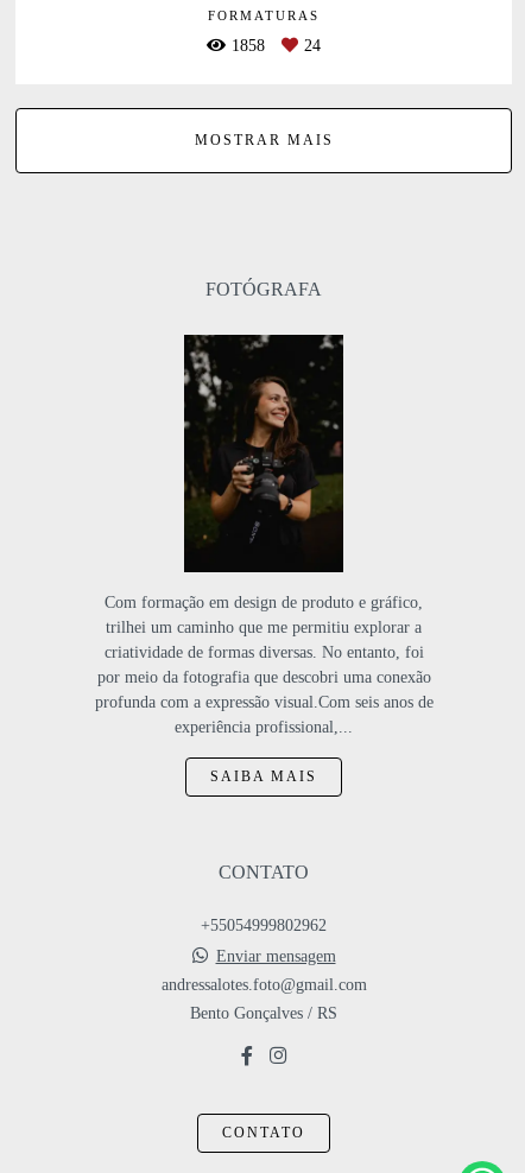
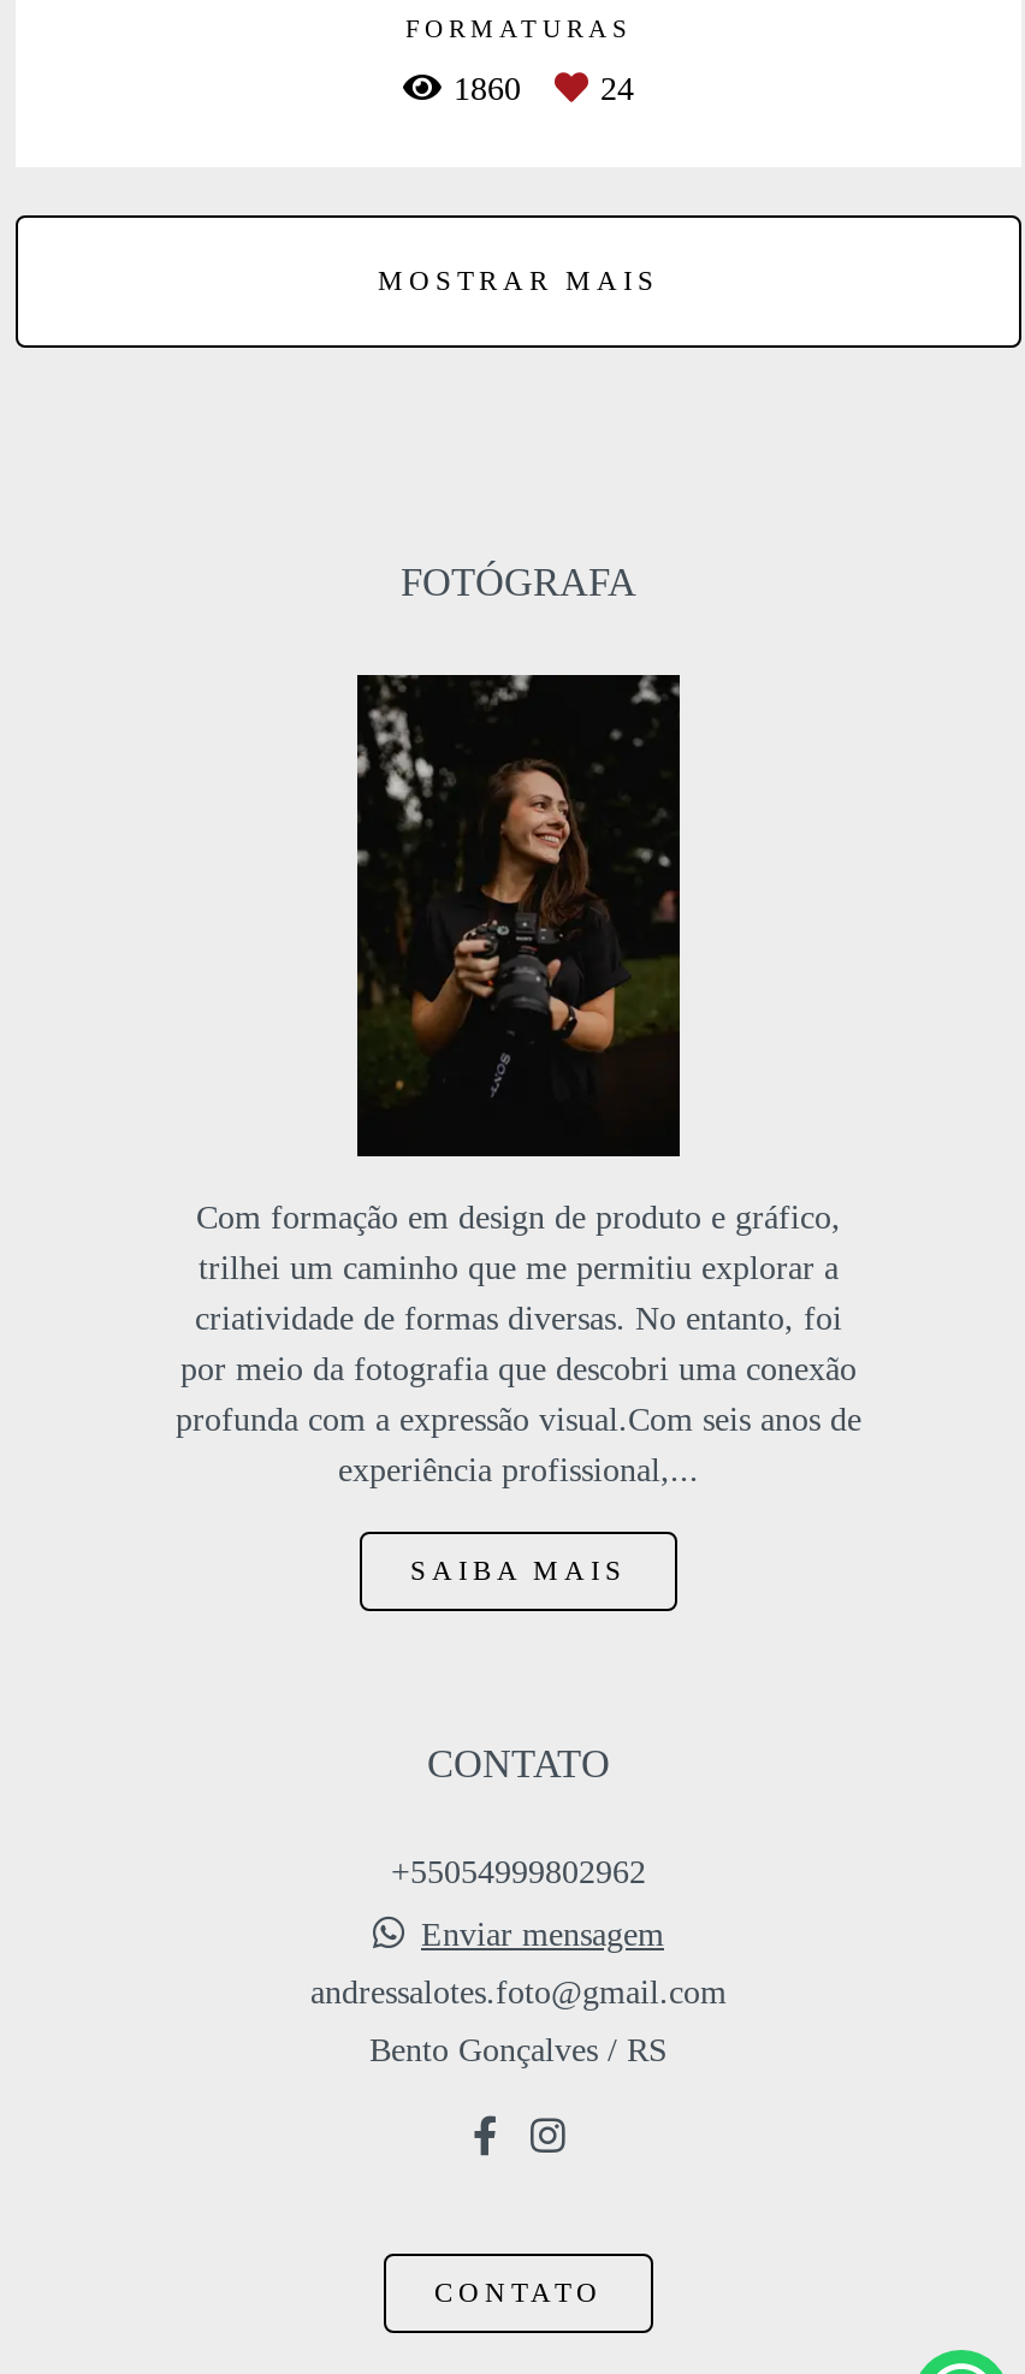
[232,37,265,55] 1858 -> [454,71,521,107] 1860

